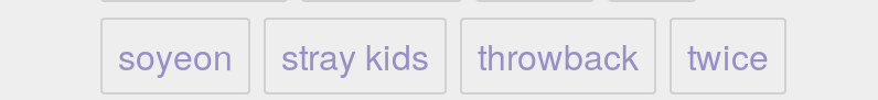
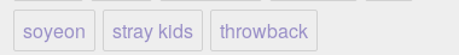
[687,31,769,81] twice -> none

